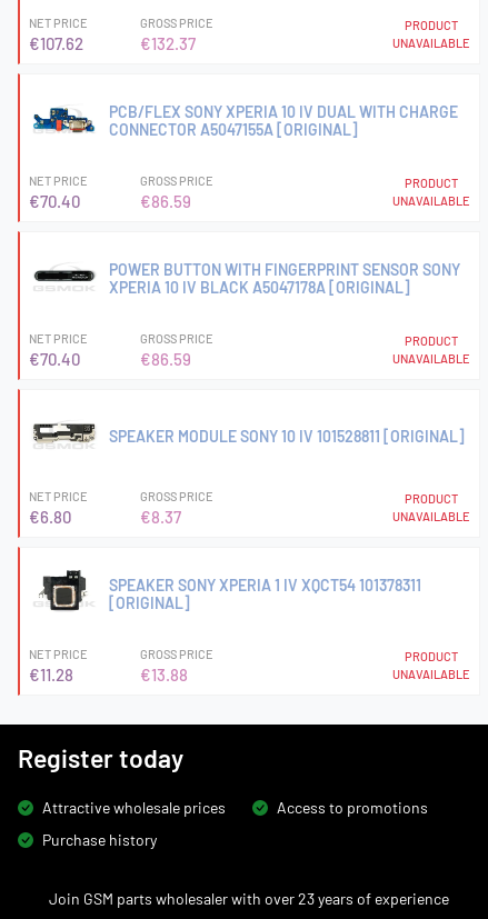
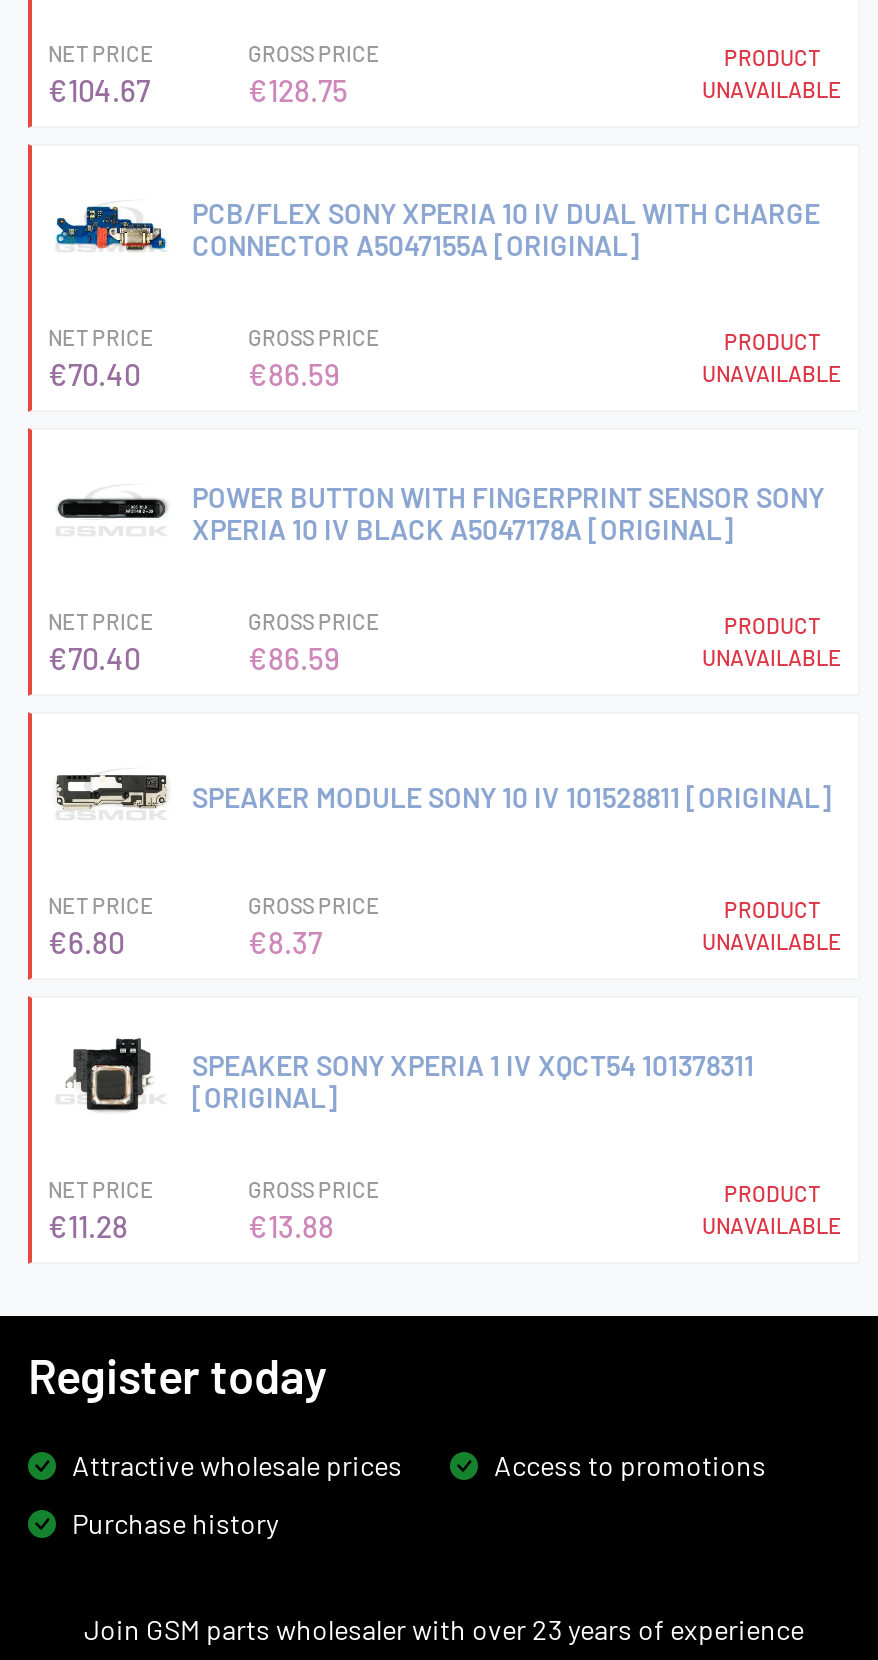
[29,33,83,53] €107.62 -> [48,72,150,108] €104.67
[140,33,196,53] €132.37 -> [248,72,348,108] €128.75

